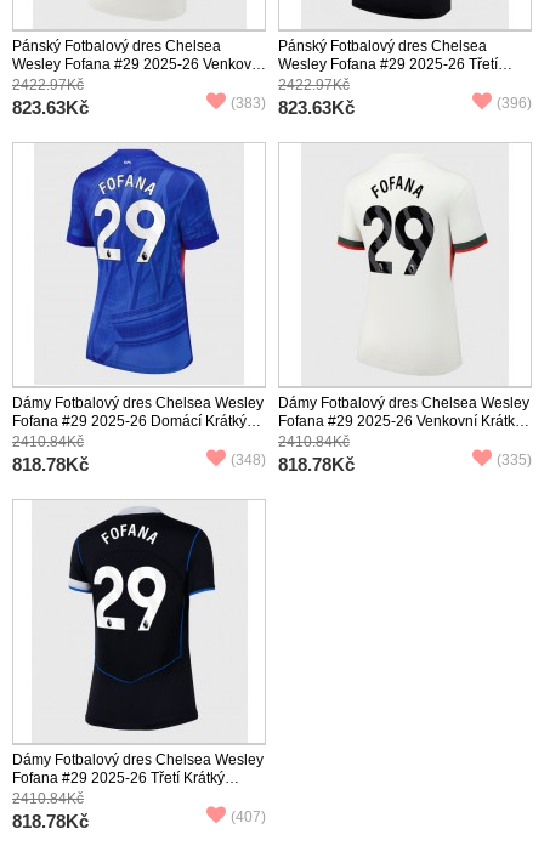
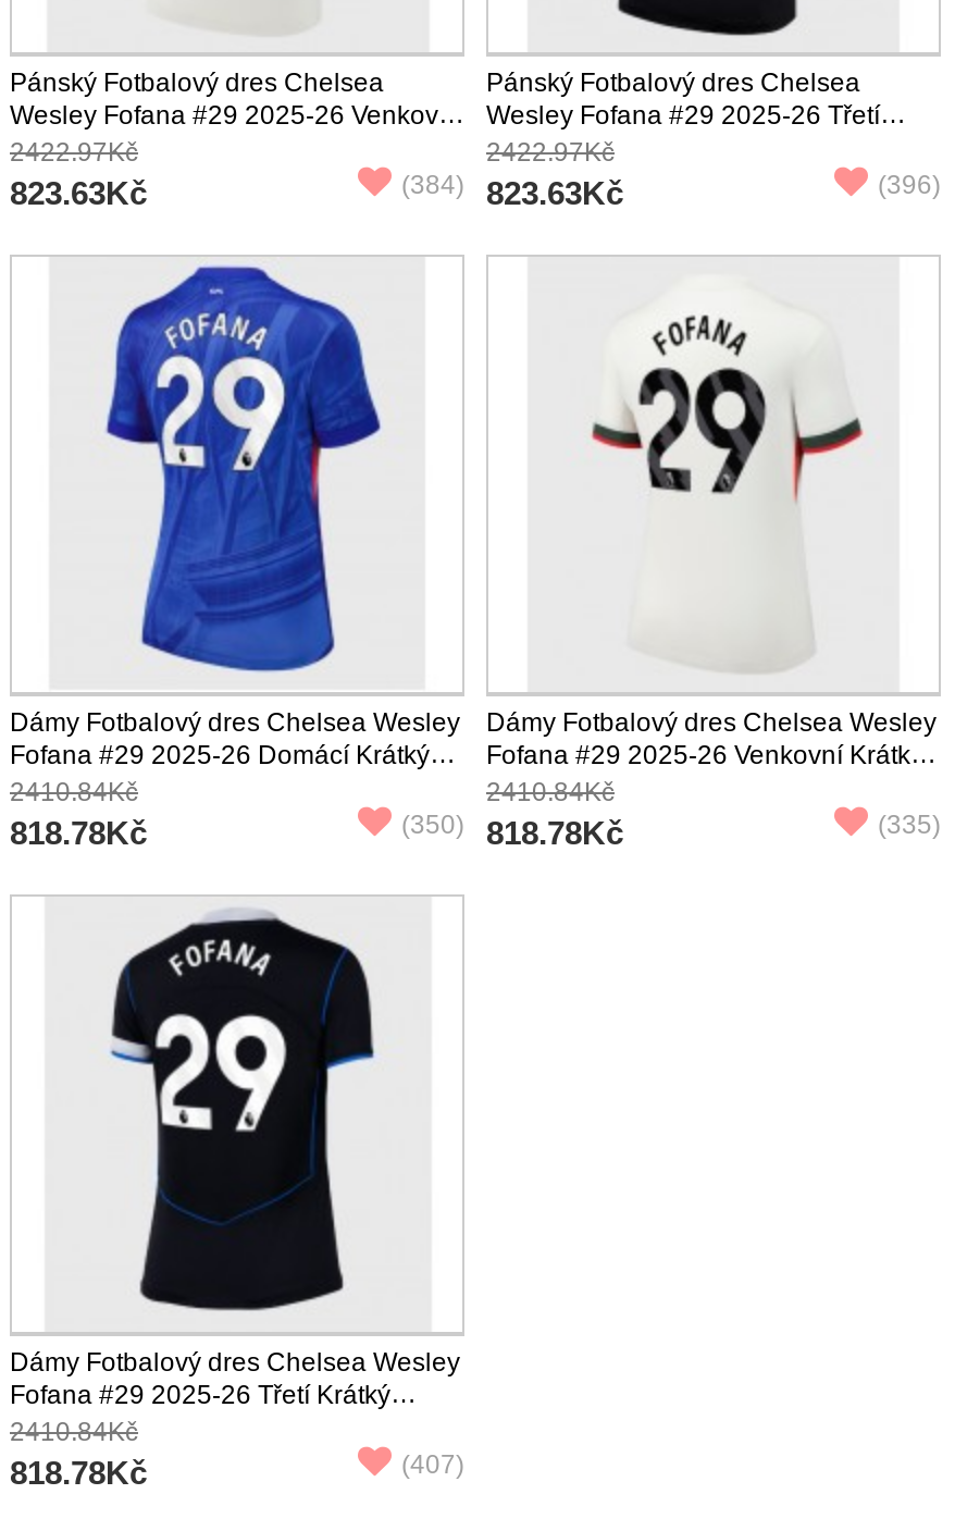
[231,94,355,117] (383) 823.63Kč -> [401,169,623,210] (384) 823.63Kč
[231,451,355,474] (348) 818.78Kč -> [401,808,623,850] (350) 818.78Kč

